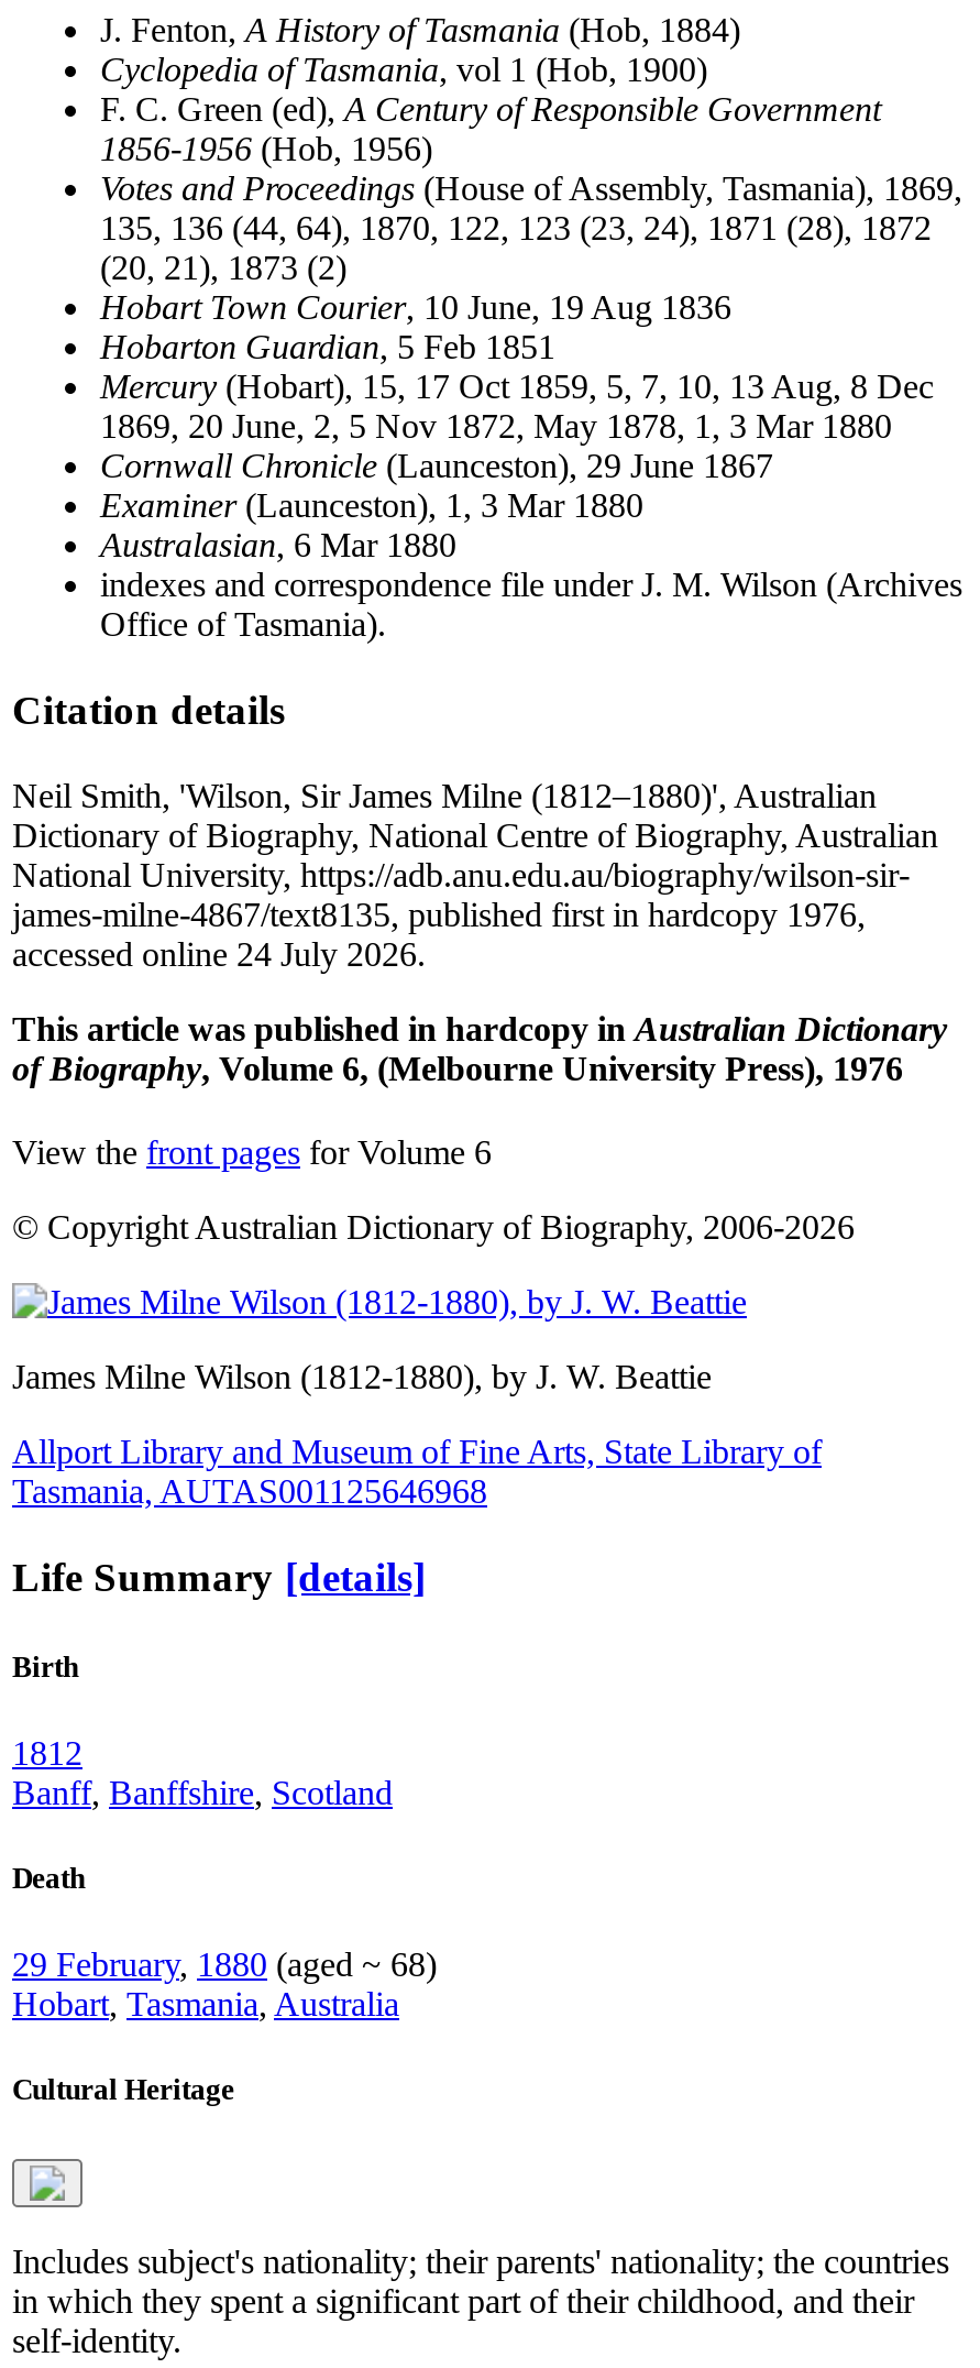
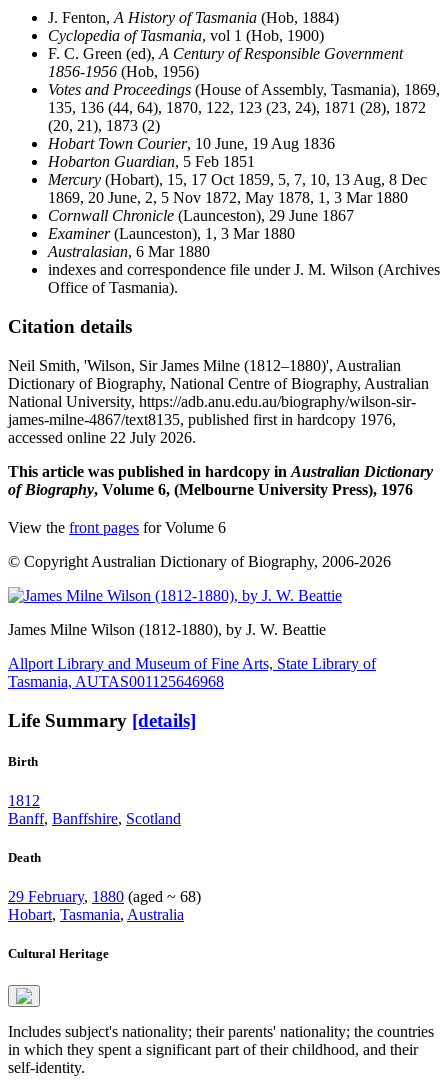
[12,935,426,972] accessed online 24 July 2026. -> [8,429,196,446] accessed online 22 July 2026.

